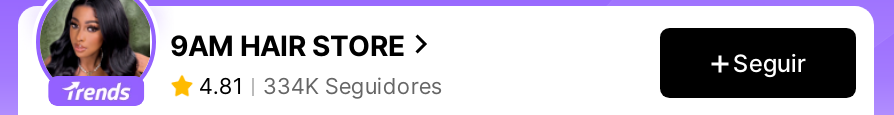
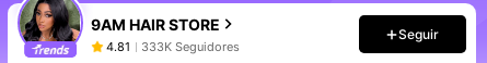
[199,73,443,101] 4.81 334K Seguidores -> [106,40,240,55] 4.81 333K Seguidores

